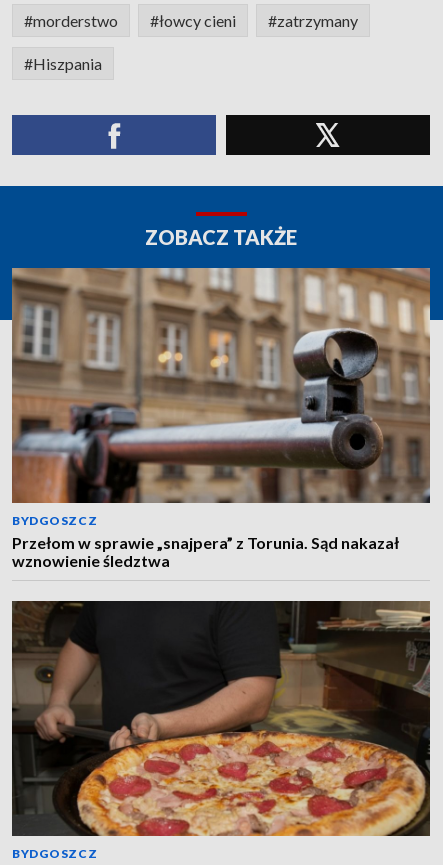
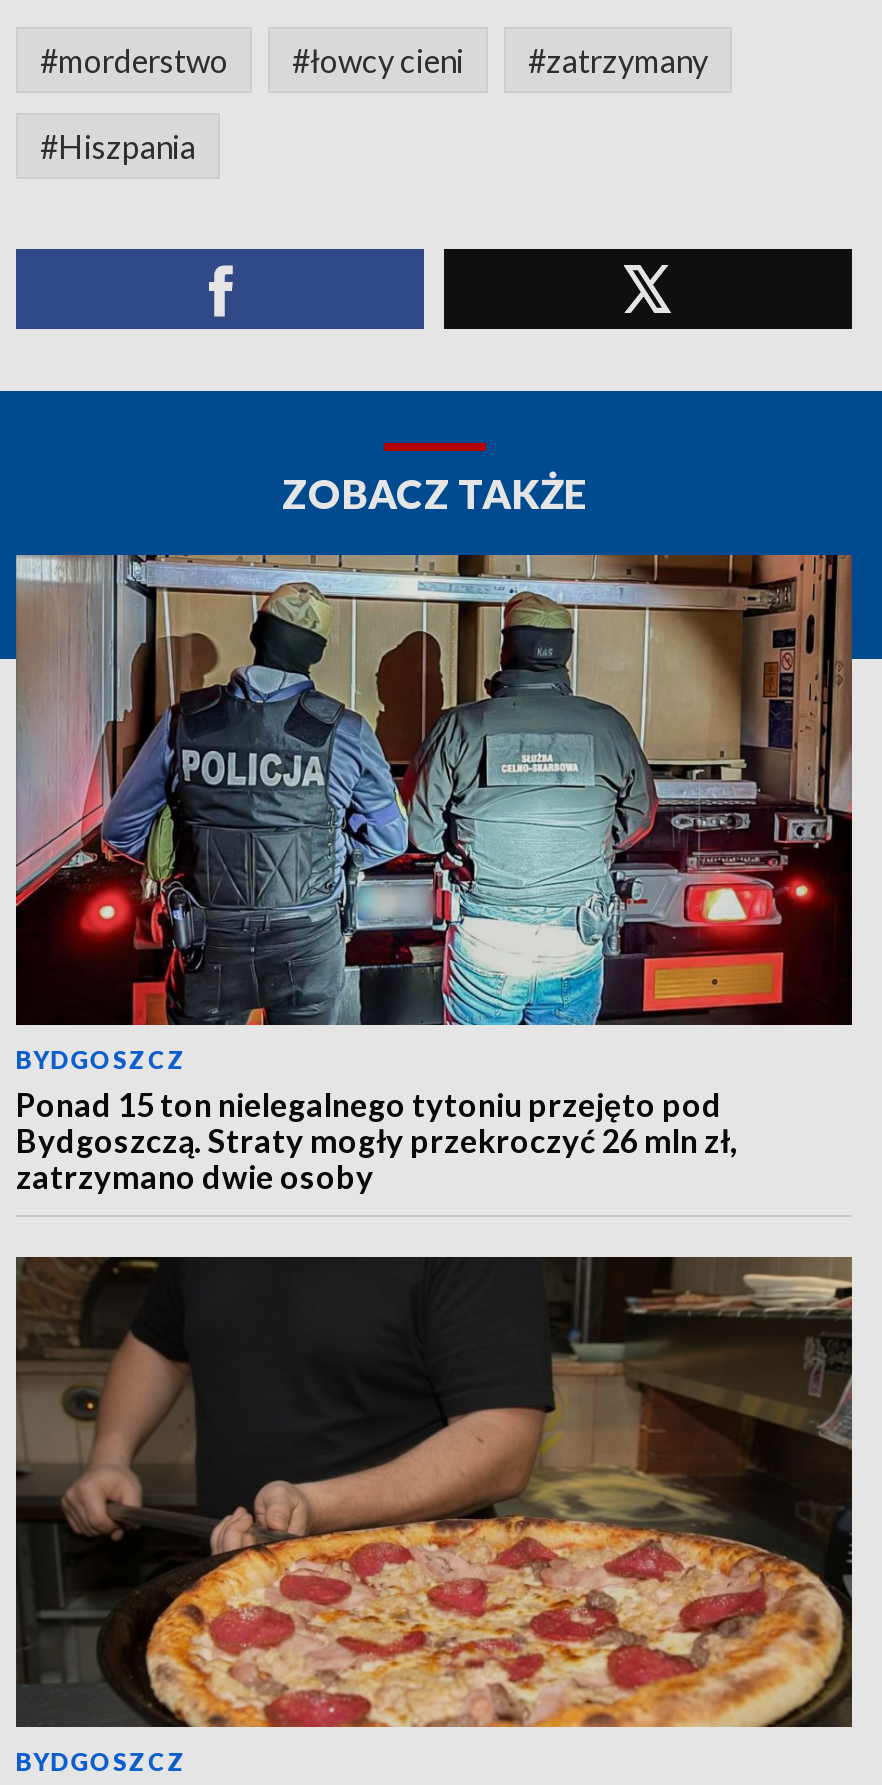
[11,267,431,570] [image] | Przełom w sprawie „snajpera” z Torunia. Sąd nakazał | wznowienie śledztwa -> [14,553,854,1195] [image] | Ponad 15 ton nielegalnego tytoniu przejęto pod | Bydgoszczą. Straty mogły przekroczyć 26 mln zł, | zatrzymano dwie osoby

